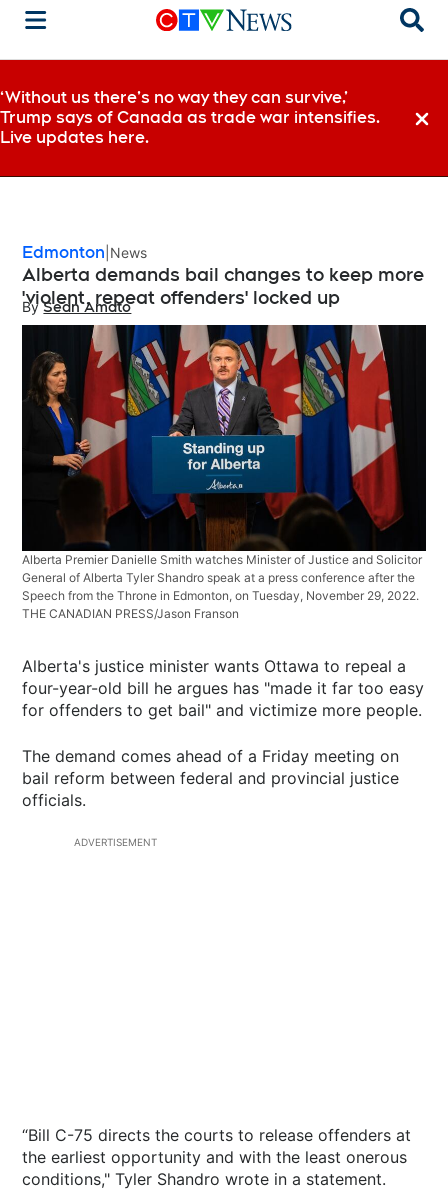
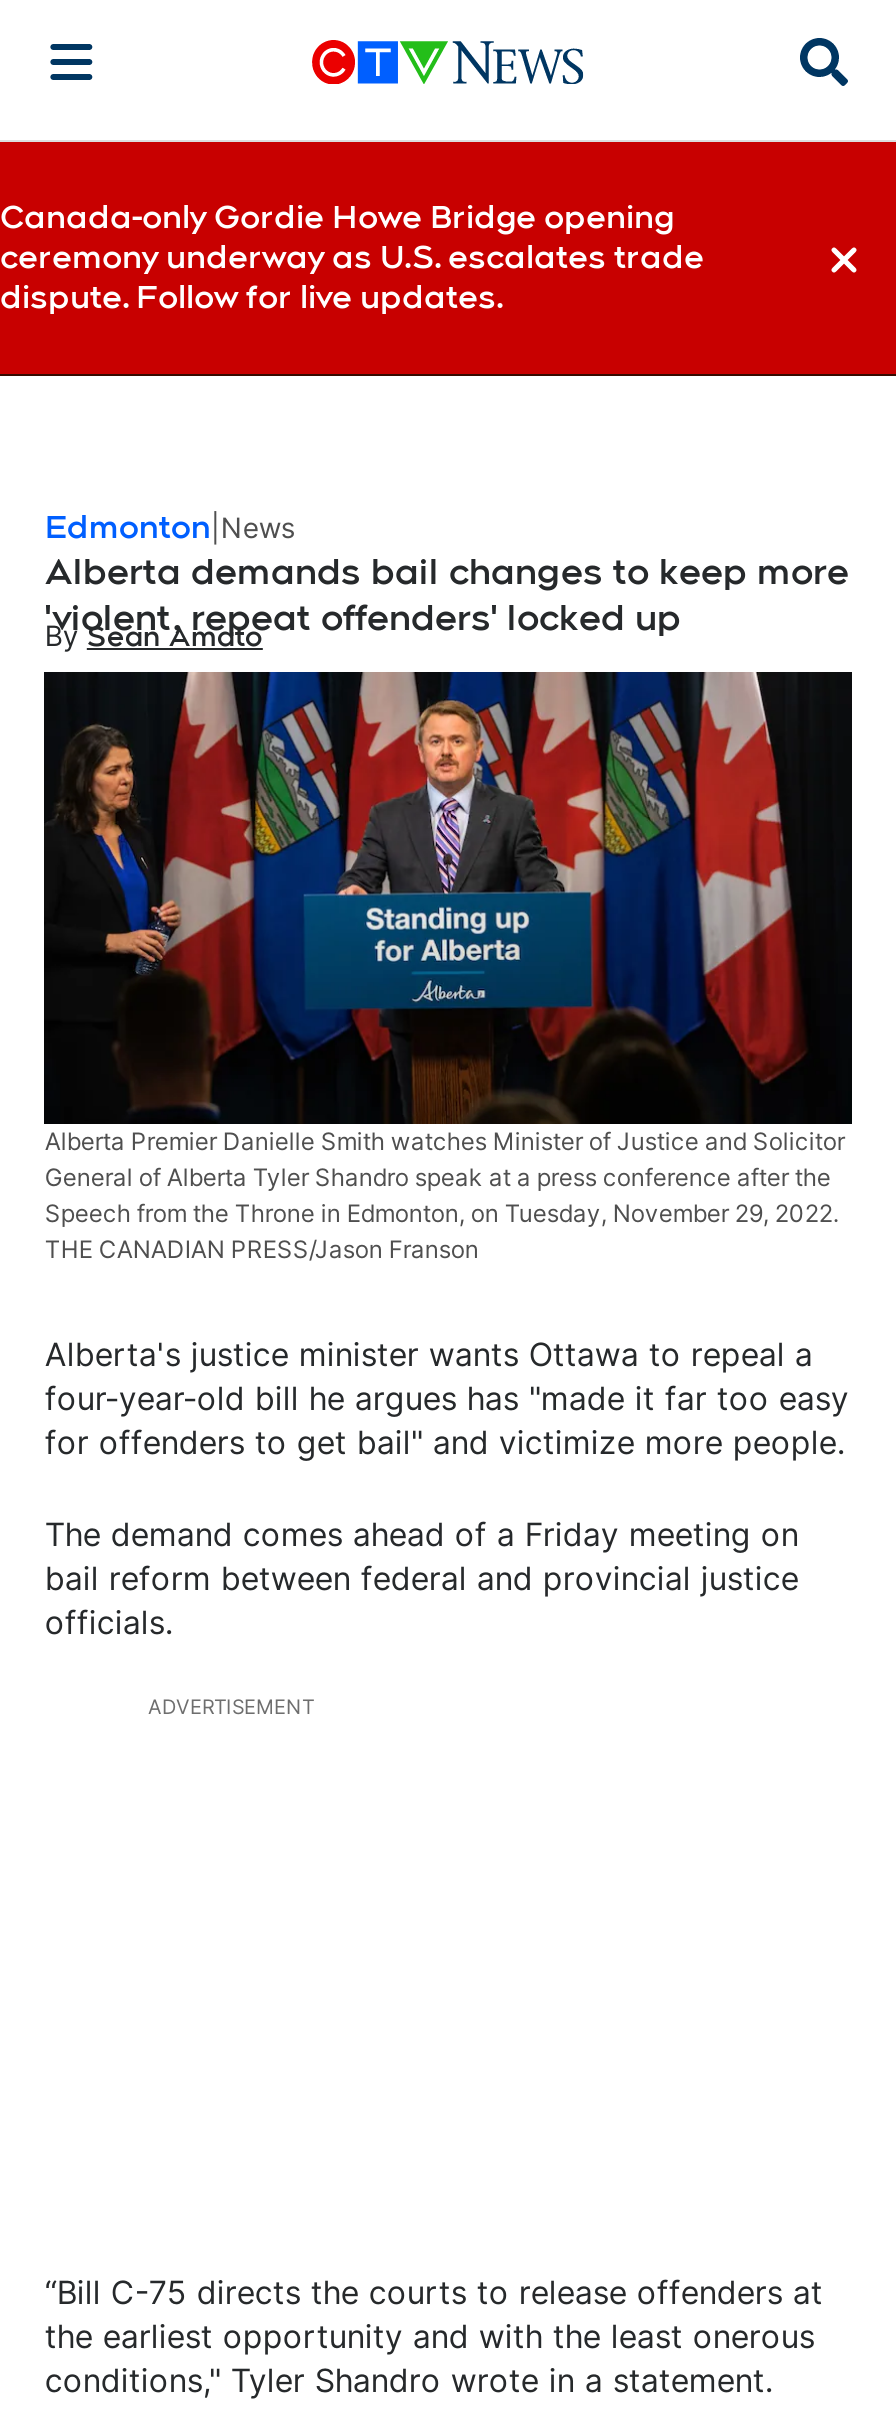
[0,88,379,147] ‘Without us there’s no way they can survive,’ | Trump says of Canada as trade war intensifies. | Live updates here. -> [0,198,704,316] Canada-only Gordie Howe Bridge opening | ceremony underway as U.S. escalates trade | dispute. Follow for live updates.

